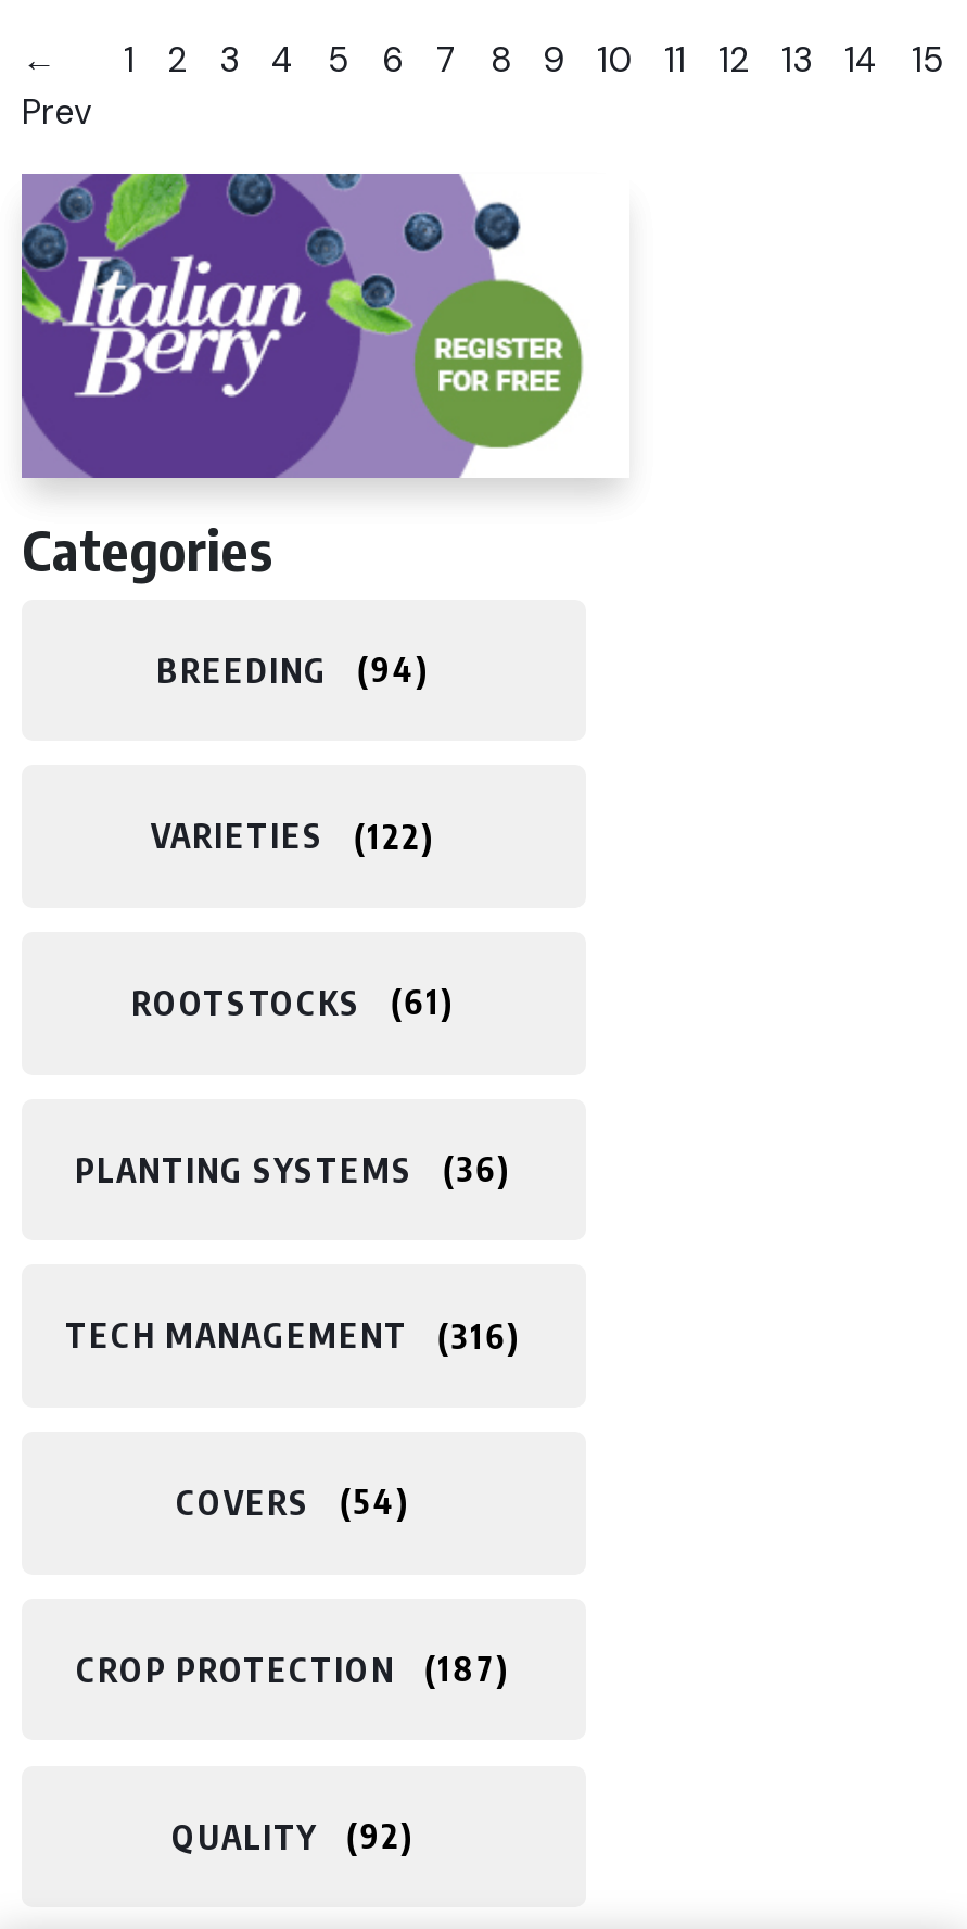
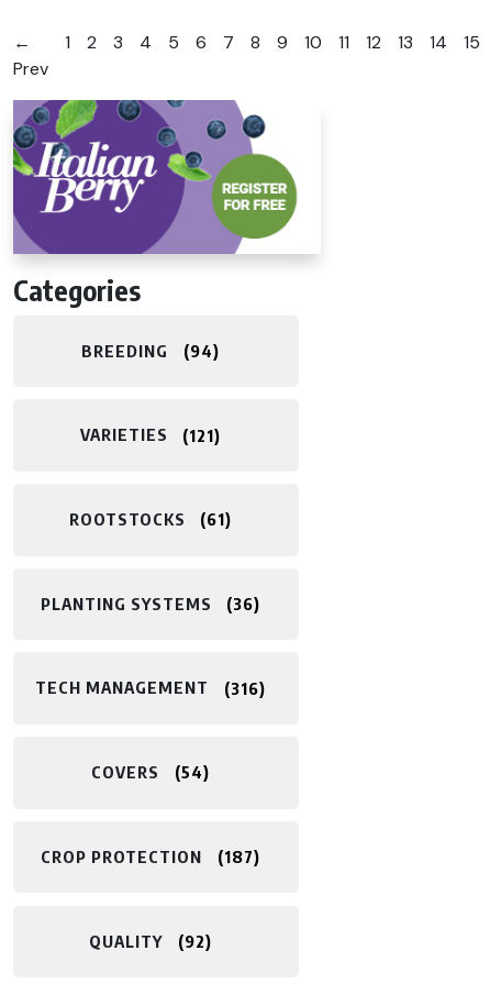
[151,816,422,855] VARIETIES 122 -> [80,425,214,445] VARIETIES 121

